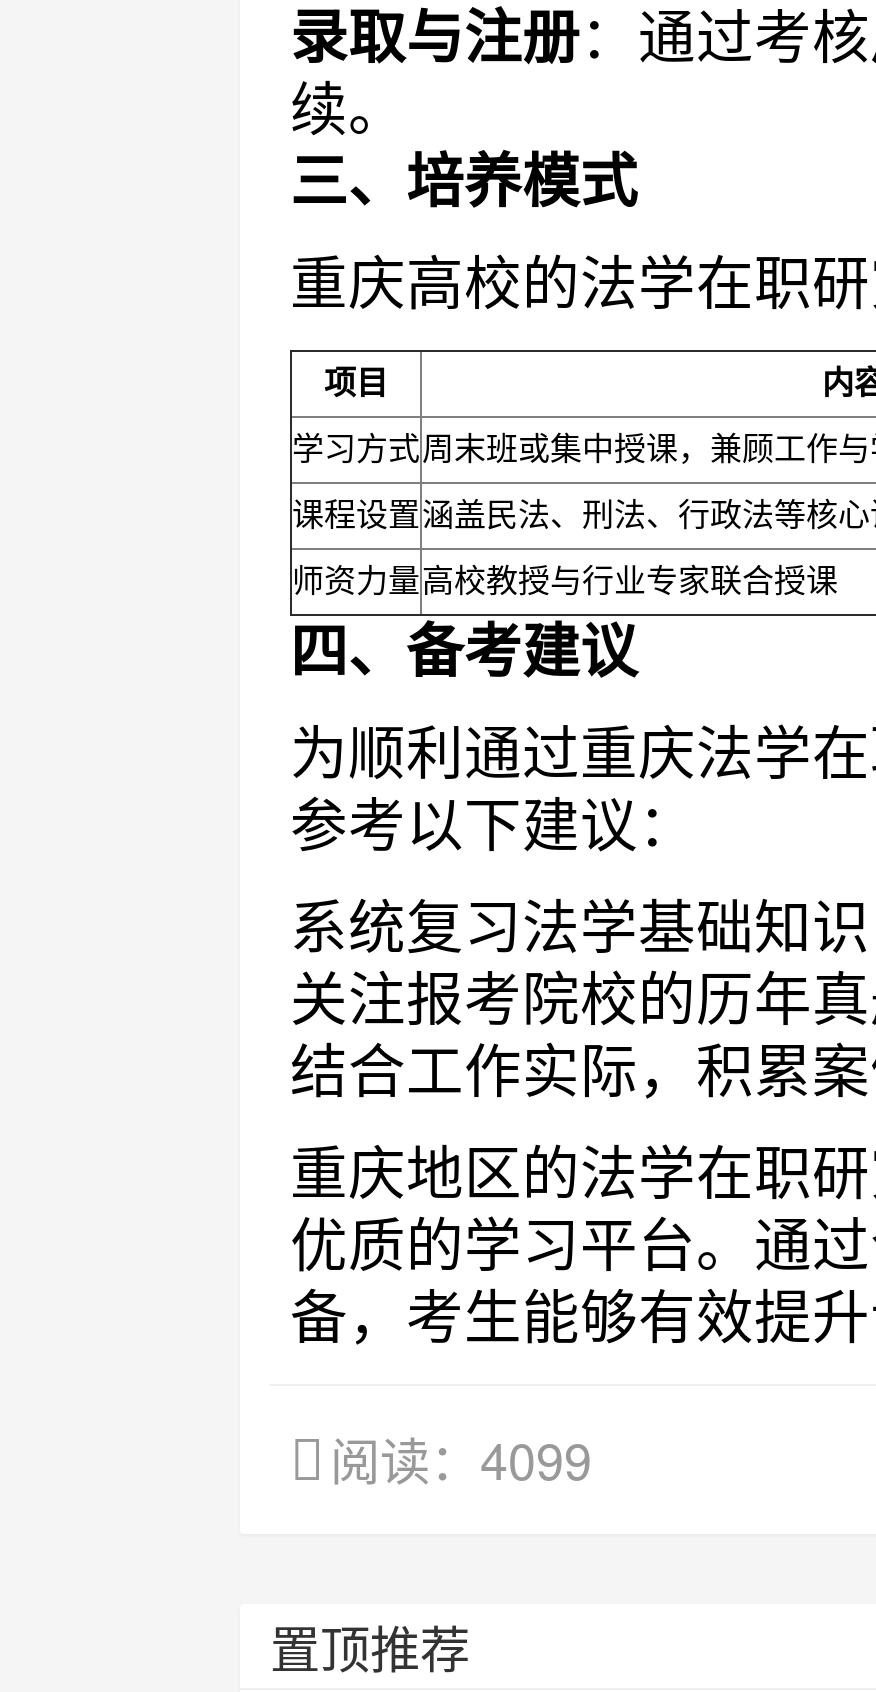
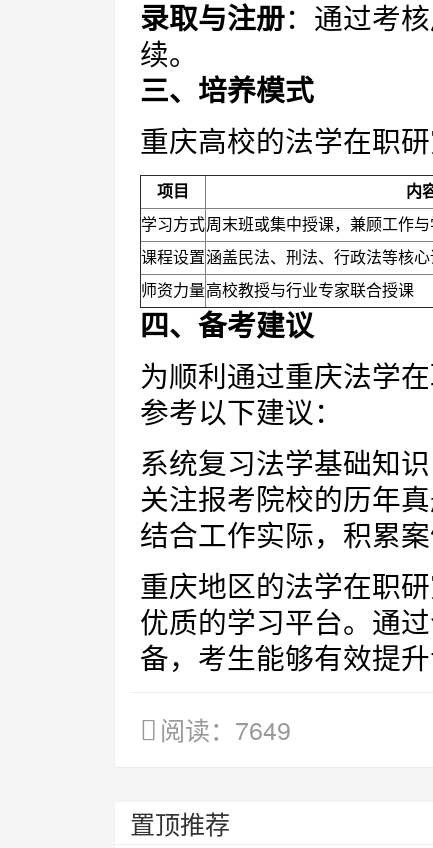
[330,1422,592,1494] 阅读：4099 -> [160,711,291,747] 阅读：7649

